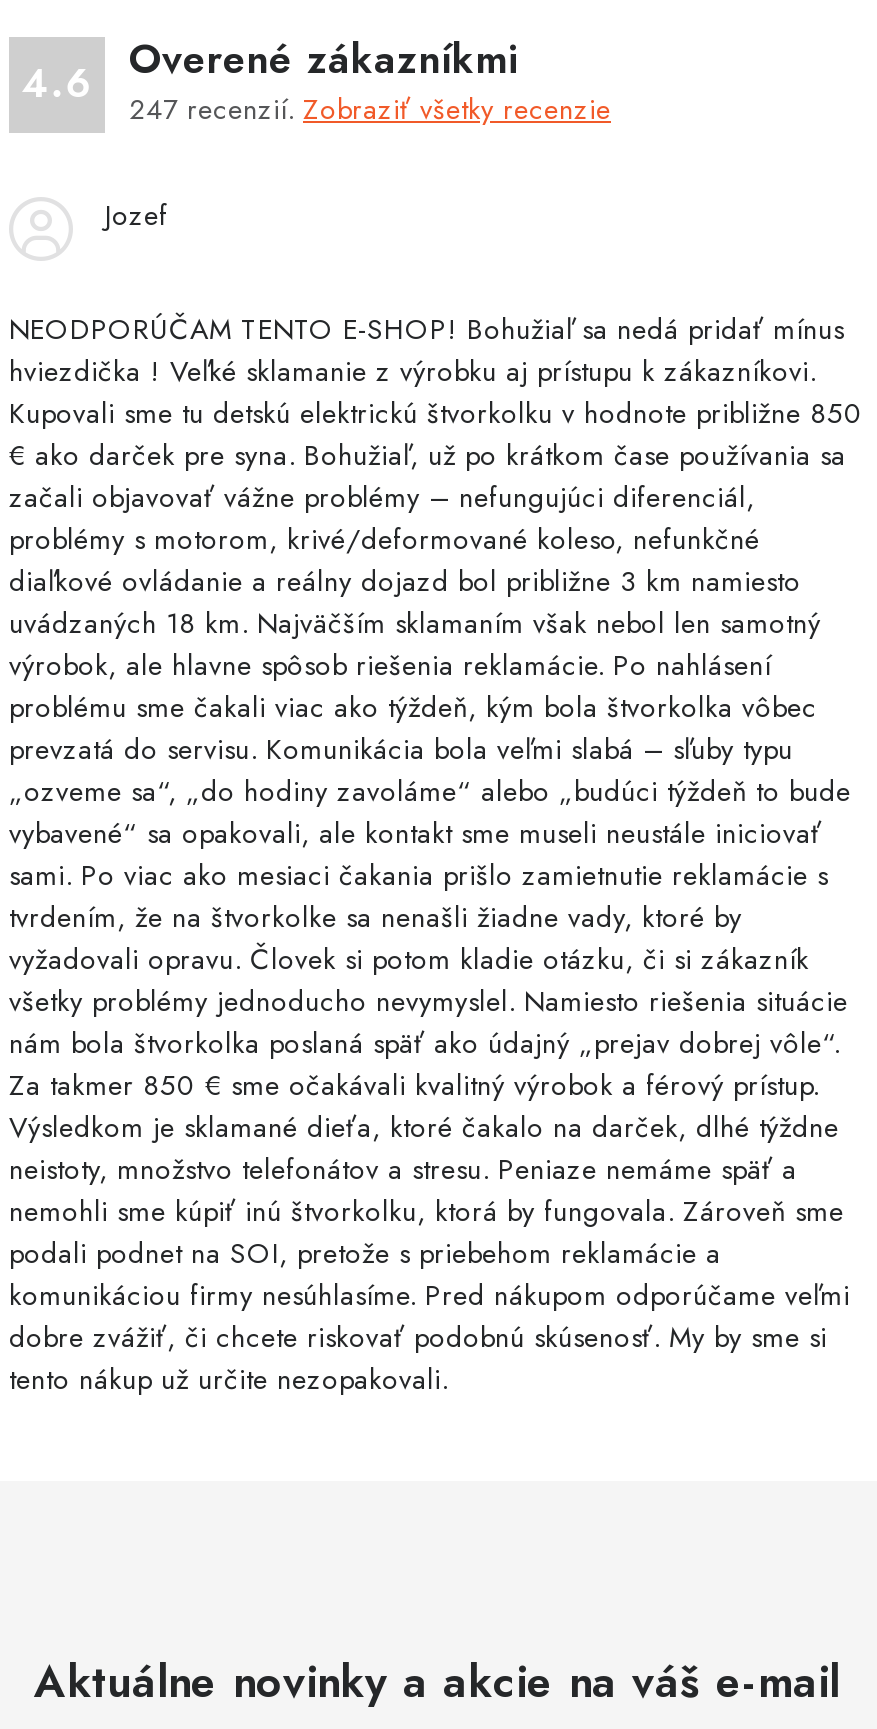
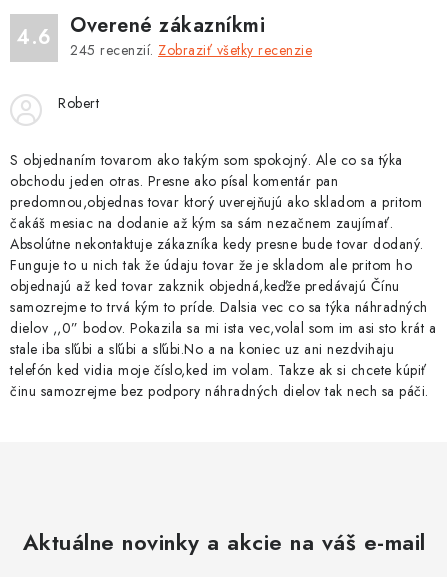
[129,89,611,129] 247 recenzií. Zobraziť všetky recenzie -> [70,40,312,60] 245 recenzií. Zobraziť všetky recenzie
[105,195,168,235] Jozef -> [58,93,99,113] Robert
[9,309,863,1399] NEODPORÚČAM TENTO E-SHOP! Bohužiaľ sa nedá pridať mínus | hviezdička ! Veľké sklamanie z výrobku aj prístupu k zákazníkovi. | Kupovali sme tu detskú elektrickú štvorkolku v hodnote približne 850 | € ako darček pre syna. Bohužiaľ, už po krátkom čase používania sa | začali objavovať vážne problémy – nefungujúci diferenciál, | problémy s motorom, krivé/deformované koleso, nefunkčné | diaľkové ovládanie a reálny dojazd bol približne 3 km namiesto | uvádzaných 18 km. Najväčším sklamaním však nebol len samotný | výrobok, ale hlavne spôsob riešenia reklamácie. Po nahlásení | problému sme čakali viac ako týždeň, kým bola štvorkolka vôbec | prevzatá do servisu. Komunikácia bola veľmi slabá – sľuby typu | „ozveme sa“, „do hodiny zavoláme“ alebo „budúci týždeň to bude | vybavené“ sa opakovali, ale kontakt sme museli neustále iniciovať | sami. Po viac ako mesiaci čakania prišlo zamietnutie reklamácie s | tvrdením, že na štvorkolke sa nenašli žiadne vady, ktoré by | vyžadovali opravu. Človek si potom kladie otázku, či si zákazník | všetky problémy jednoducho nevymyslel. Namiesto riešenia situácie | nám bola štvorkolka poslaná späť ako údajný „prejav dobrej vôle“. | Za takmer 850 € sme očakávali kvalitný výrobok a férový prístup. | Výsledkom je sklamané dieťa, ktoré čakalo na darček, dlhé týždne | neistoty, množstvo telefonátov a stresu. Peniaze nemáme späť a | nemohli sme kúpiť inú štvorkolku, ktorá by fungovala. Zároveň sme | podali podnet na SOI, pretože s priebehom reklamácie a | komunikáciou firmy nesúhlasíme. Pred nákupom odporúčame veľmi | dobre zvážiť, či chcete riskovať podobnú skúsenosť. My by sme si | tento nákup už určite nezopakovali. -> [10,150,436,401] S objednaním tovarom ako takým som spokojný. Ale co sa týka | obchodu jeden otras. Presne ako písal komentár pan | predomnou,objednas tovar ktorý uverejňujú ako skladom a pritom | čakáš mesiac na dodanie až kým sa sám nezačnem zaujímať. | Absolútne nekontaktuje zákazníka kedy presne bude tovar dodaný. | Funguje to u nich tak že údaju tovar že je skladom ale pritom ho | objednajú až ked tovar zakznik objedná,keďže predávajú Čínu | samozrejme to trvá kým to príde. Dalsia vec co sa týka náhradných | dielov ,,0” bodov. Pokazila sa mi ista vec,volal som im asi sto krát a | stale iba sľúbi a sľúbi a sľúbi.No a na koniec uz ani nezdvihaju | telefón ked vidia moje číslo,ked im volam. Takze ak si chcete kúpiť | činu samozrejme bez podpory náhradných dielov tak nech sa páči.

